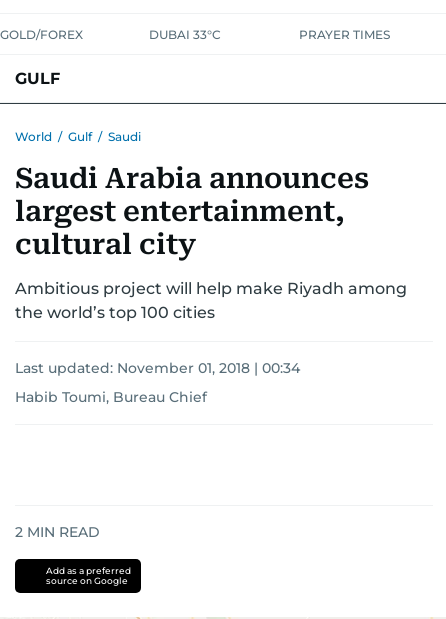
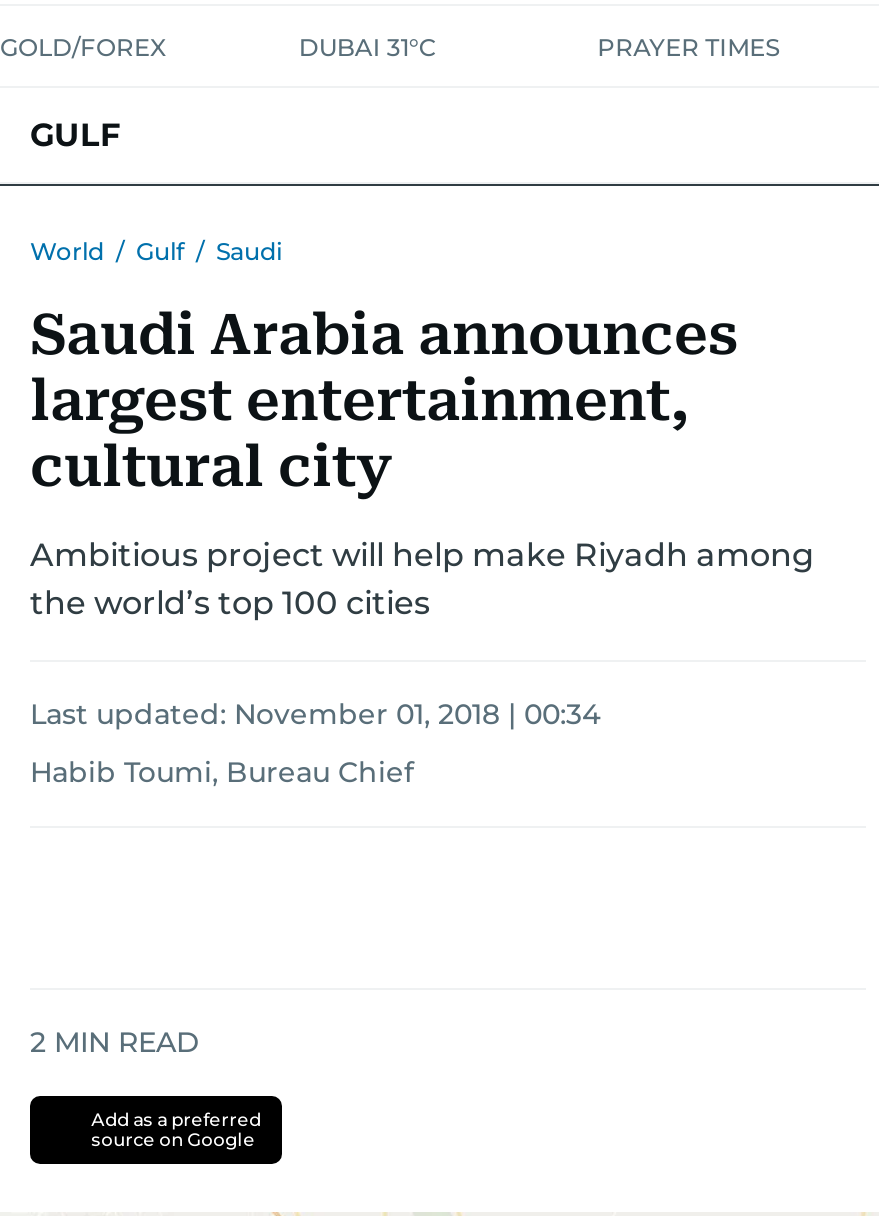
[149,27,221,42] DUBAI 33°C -> [299,32,437,62] DUBAI 31°C

